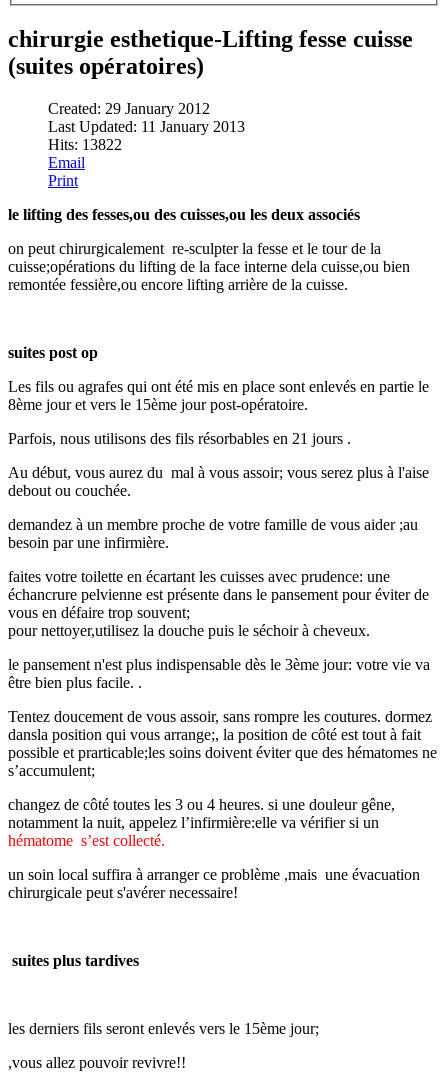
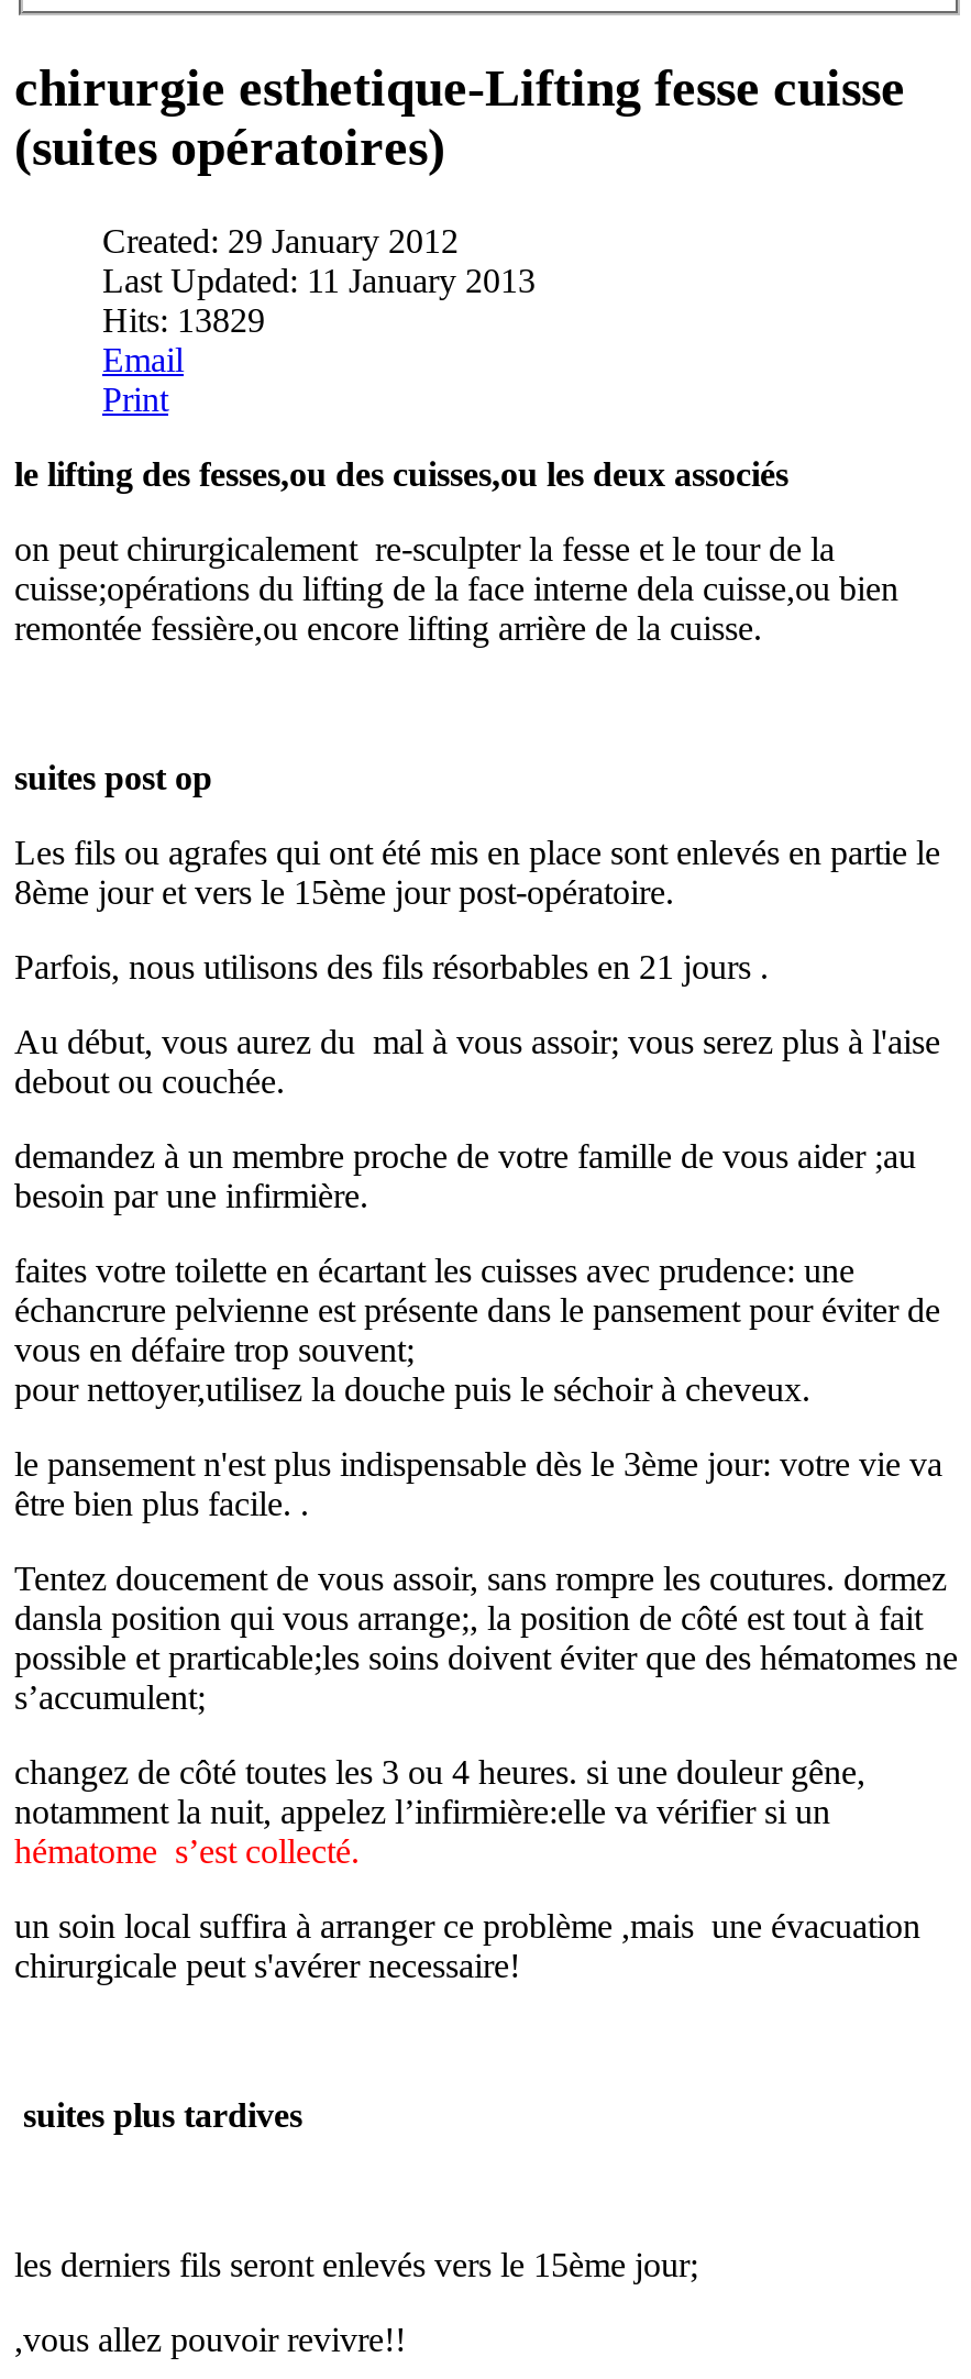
[48,136,122,153] Hits: 13822 -> [102,301,265,338] Hits: 13829

